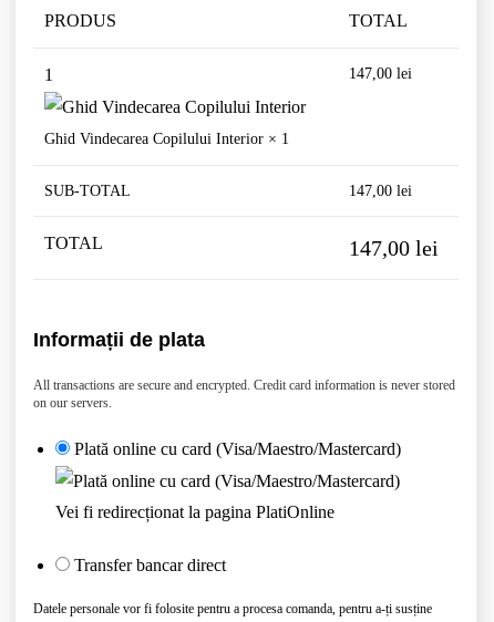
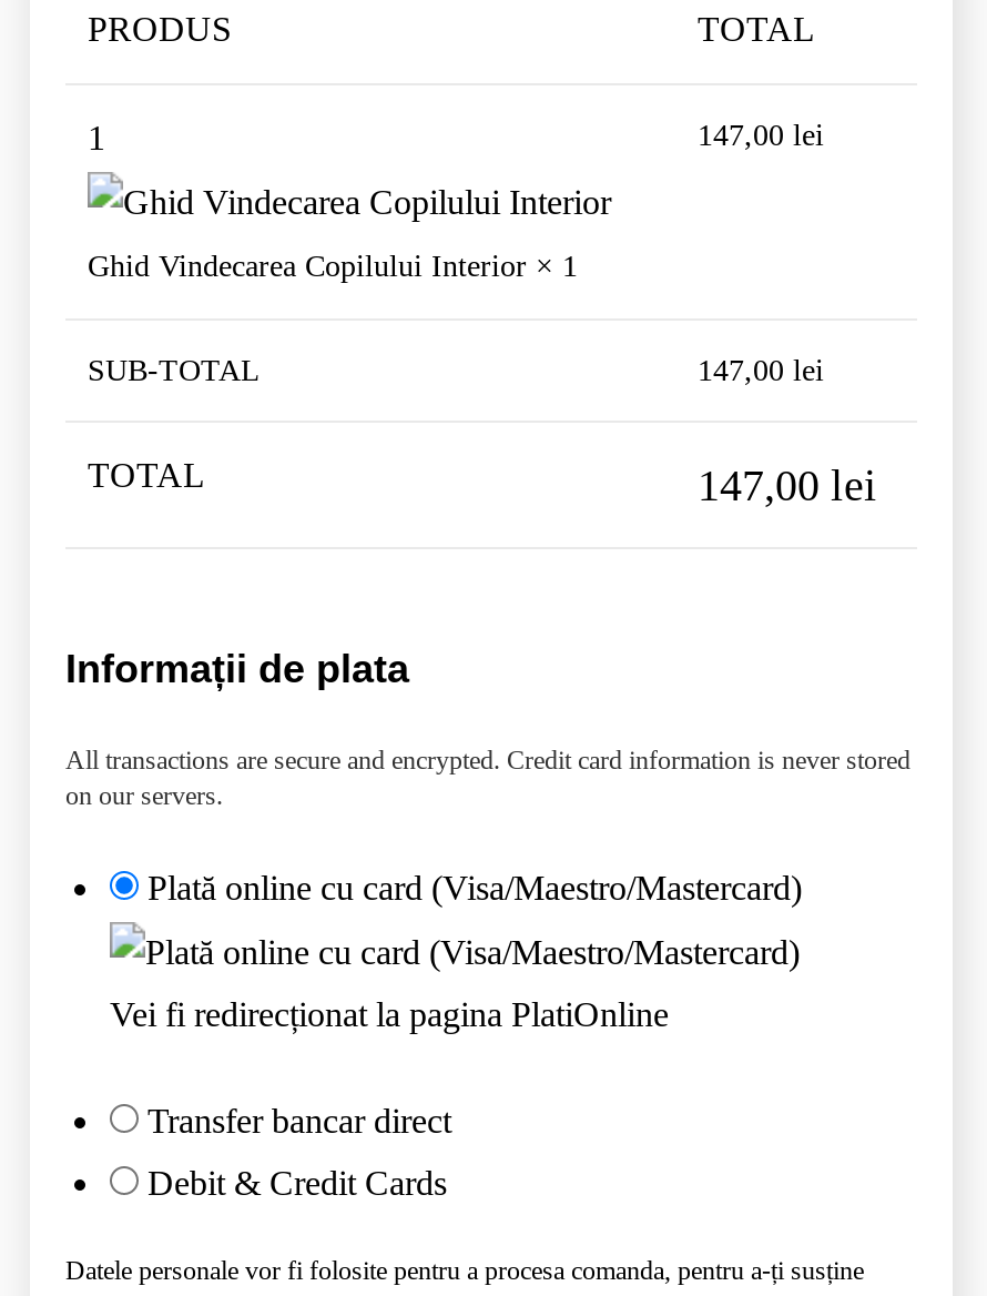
none -> [147,1164,447,1202] Debit & Credit Cards

